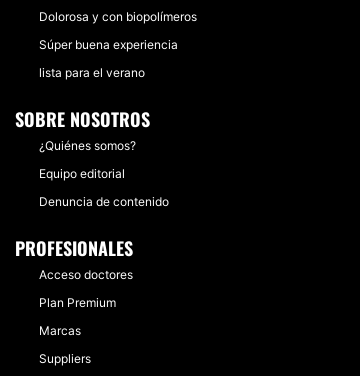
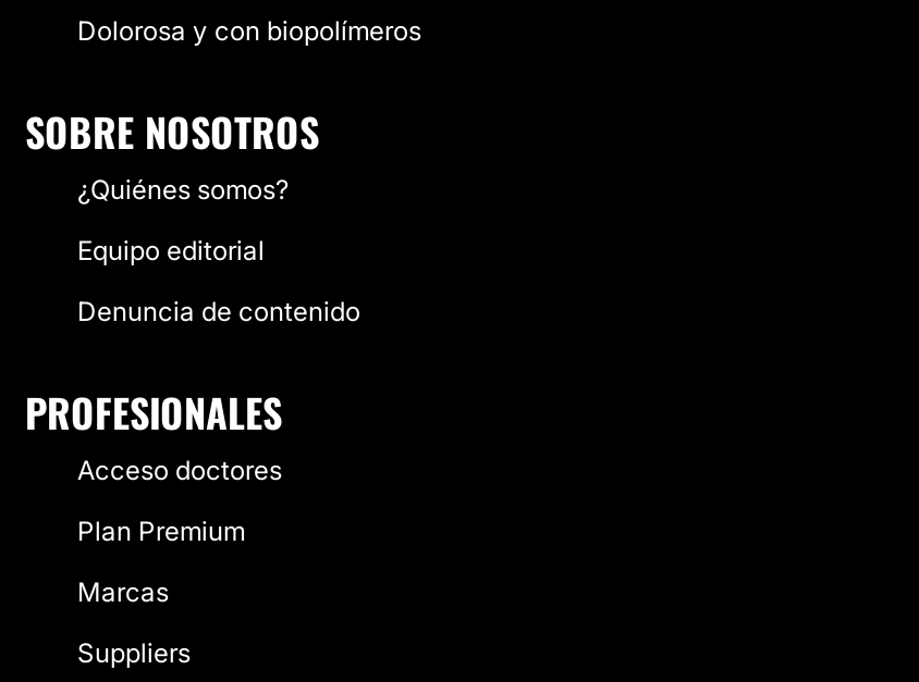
[39,37,178,80] Súper buena experiencia | lista para el verano -> none

